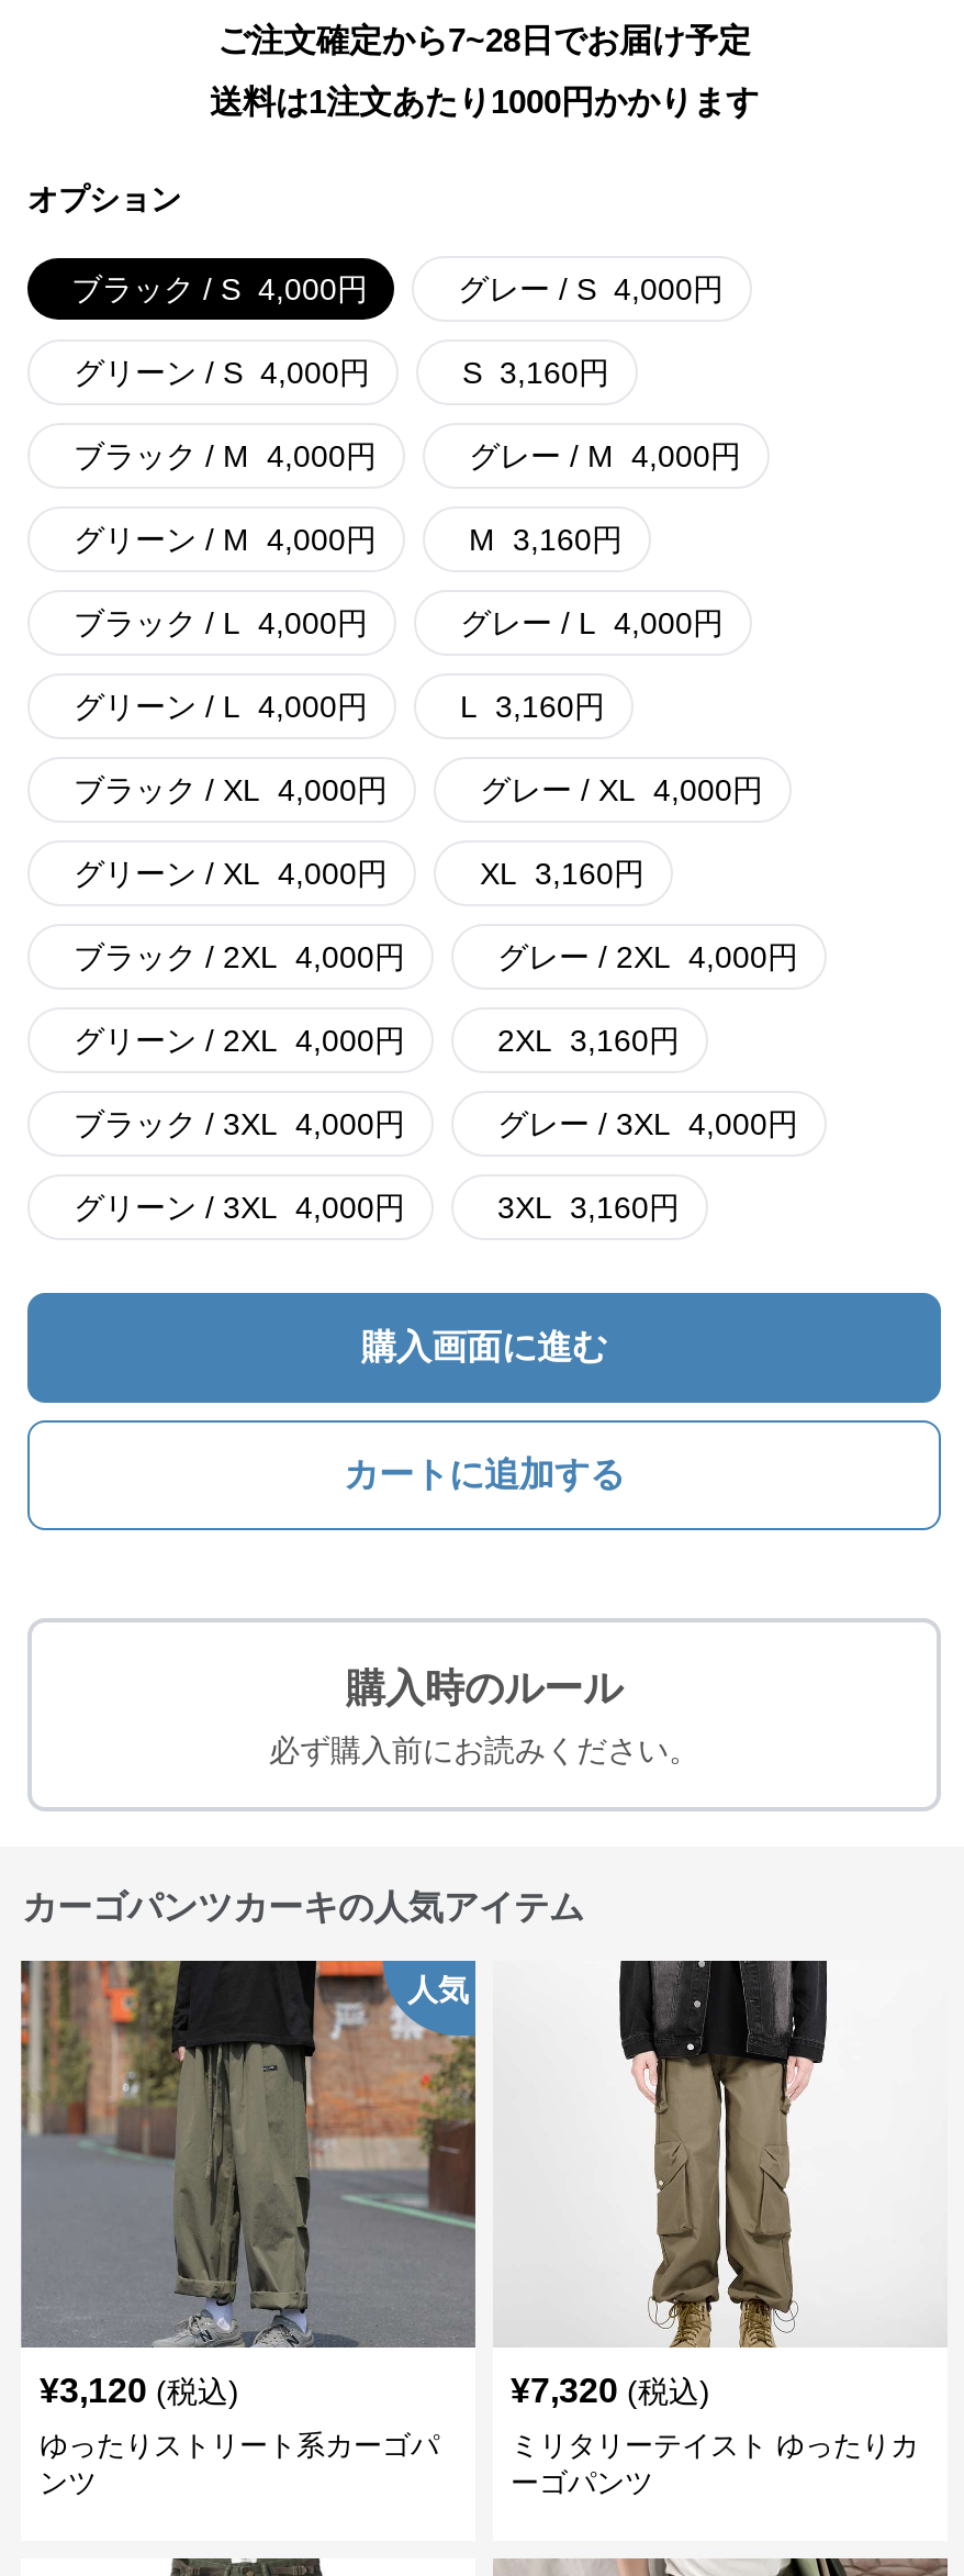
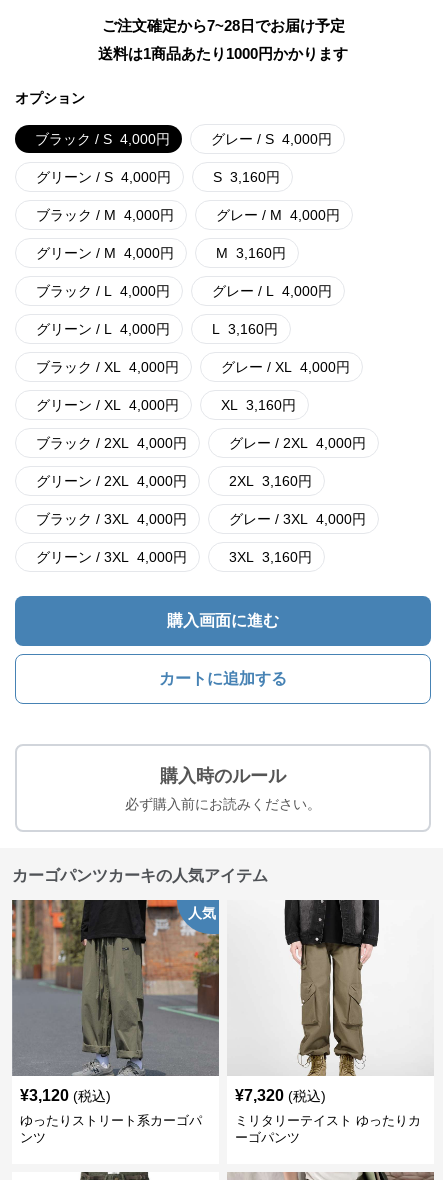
[210,82,759,120] 送料は1注文あたり1000円かかります -> [98,45,348,62] 送料は1商品あたり1000円かかります

